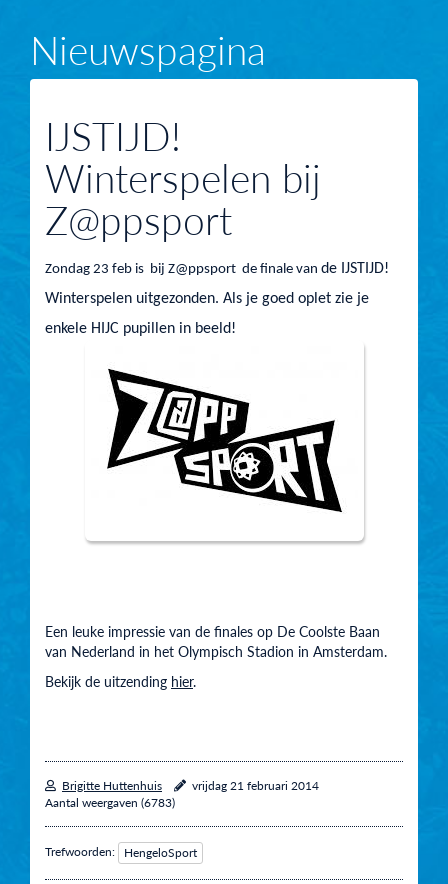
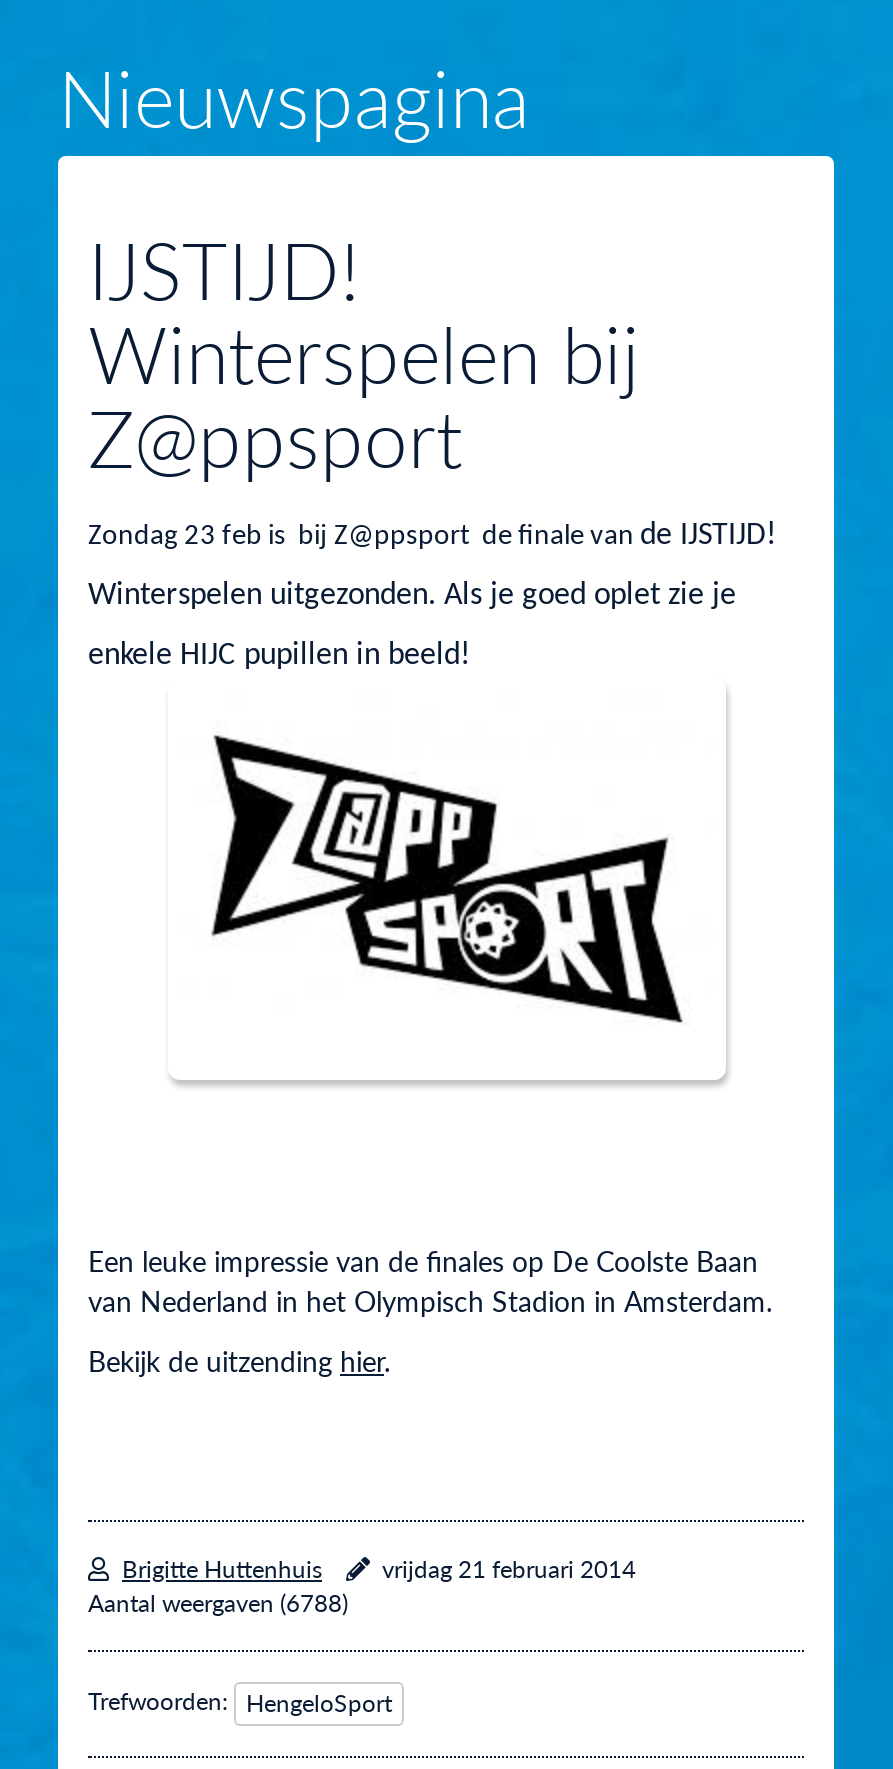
[45,793,175,810] Aantal weergaven (6783) -> [88,1585,348,1619] Aantal weergaven (6788)

